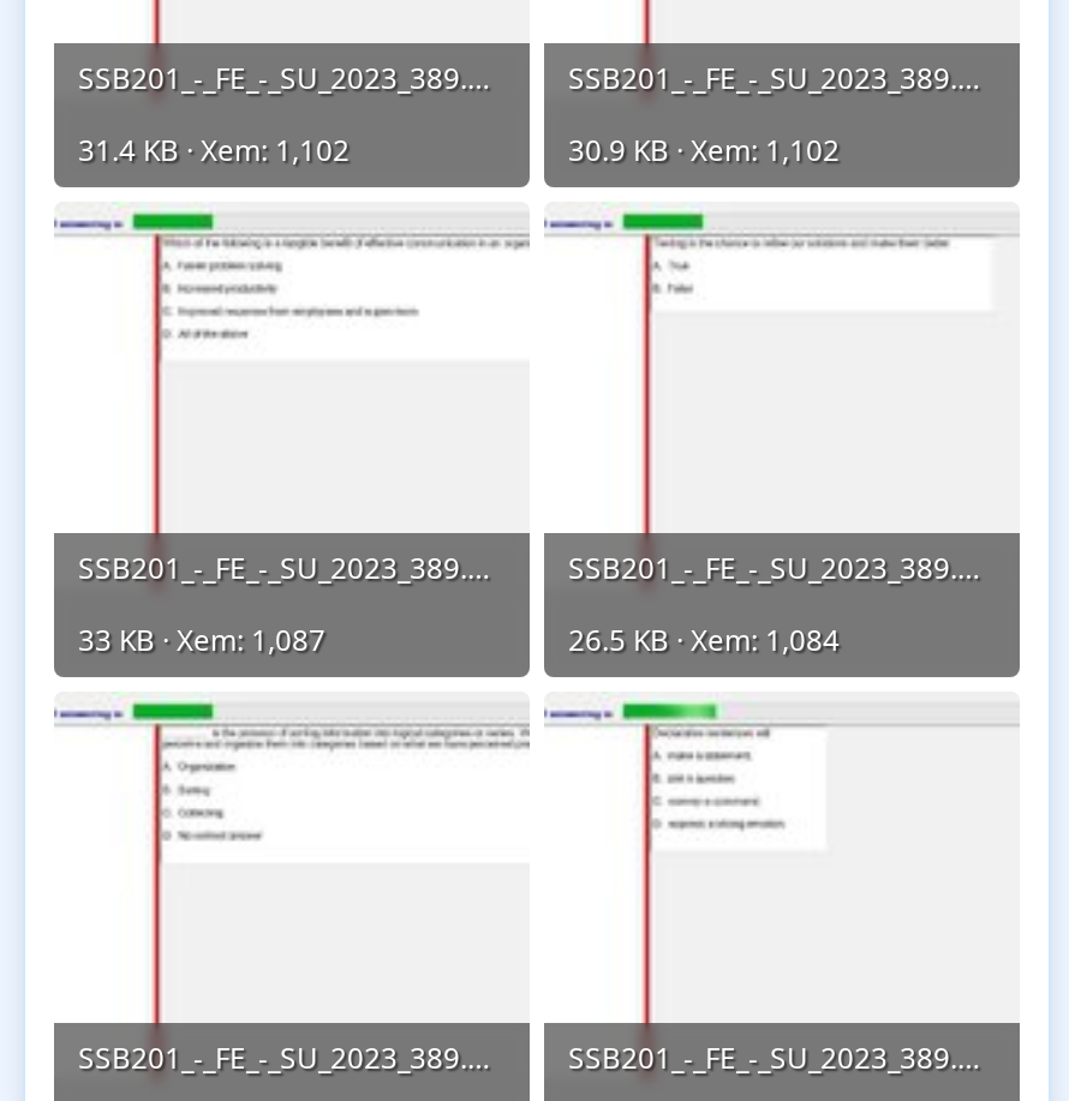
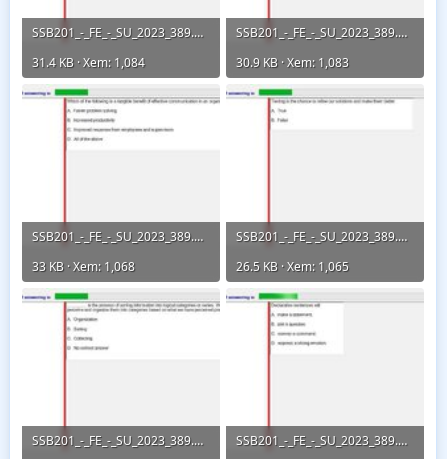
[78,130,350,170] 31.4 KB · Xem: 1,102 -> [32,54,145,71] 31.4 KB · Xem: 1,084
[568,130,840,170] 30.9 KB · Xem: 1,102 -> [236,54,349,71] 30.9 KB · Xem: 1,083
[78,620,326,660] 33 KB · Xem: 1,087 -> [32,258,135,275] 33 KB · Xem: 1,068
[568,620,840,660] 26.5 KB · Xem: 1,084 -> [236,258,349,275] 26.5 KB · Xem: 1,065

